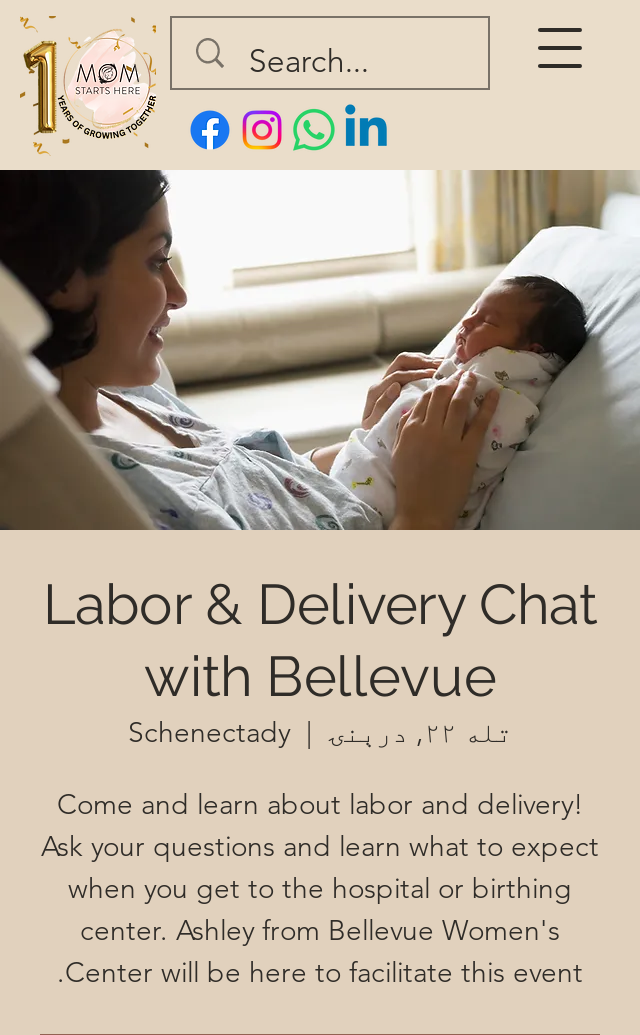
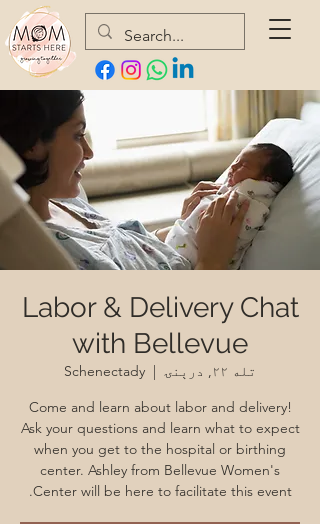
[18,14,158,156] [image] -> [6,6,78,81] [image]

